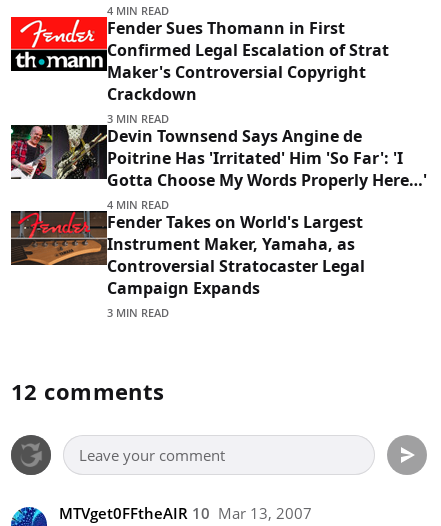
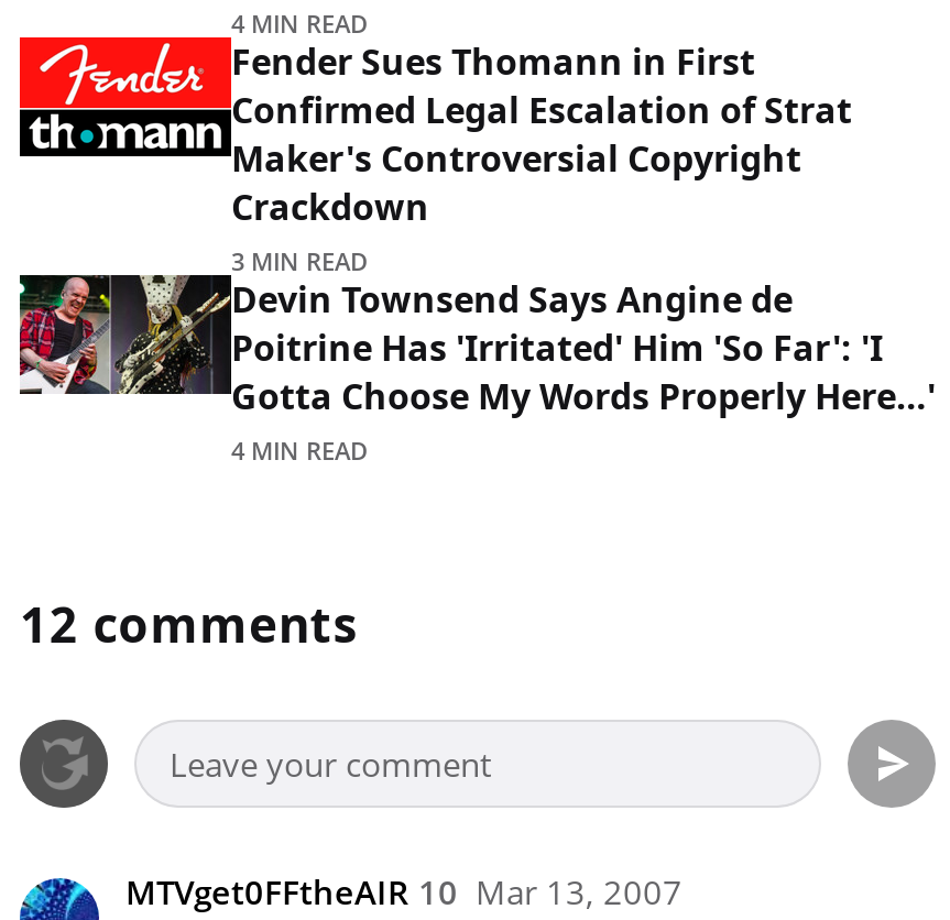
[10,210,365,320] [image] | Fender Takes on World's Largest | Instrument Maker, Yamaha, as | Controversial Stratocaster Legal | Campaign Expands | 3 MIN READ -> none

